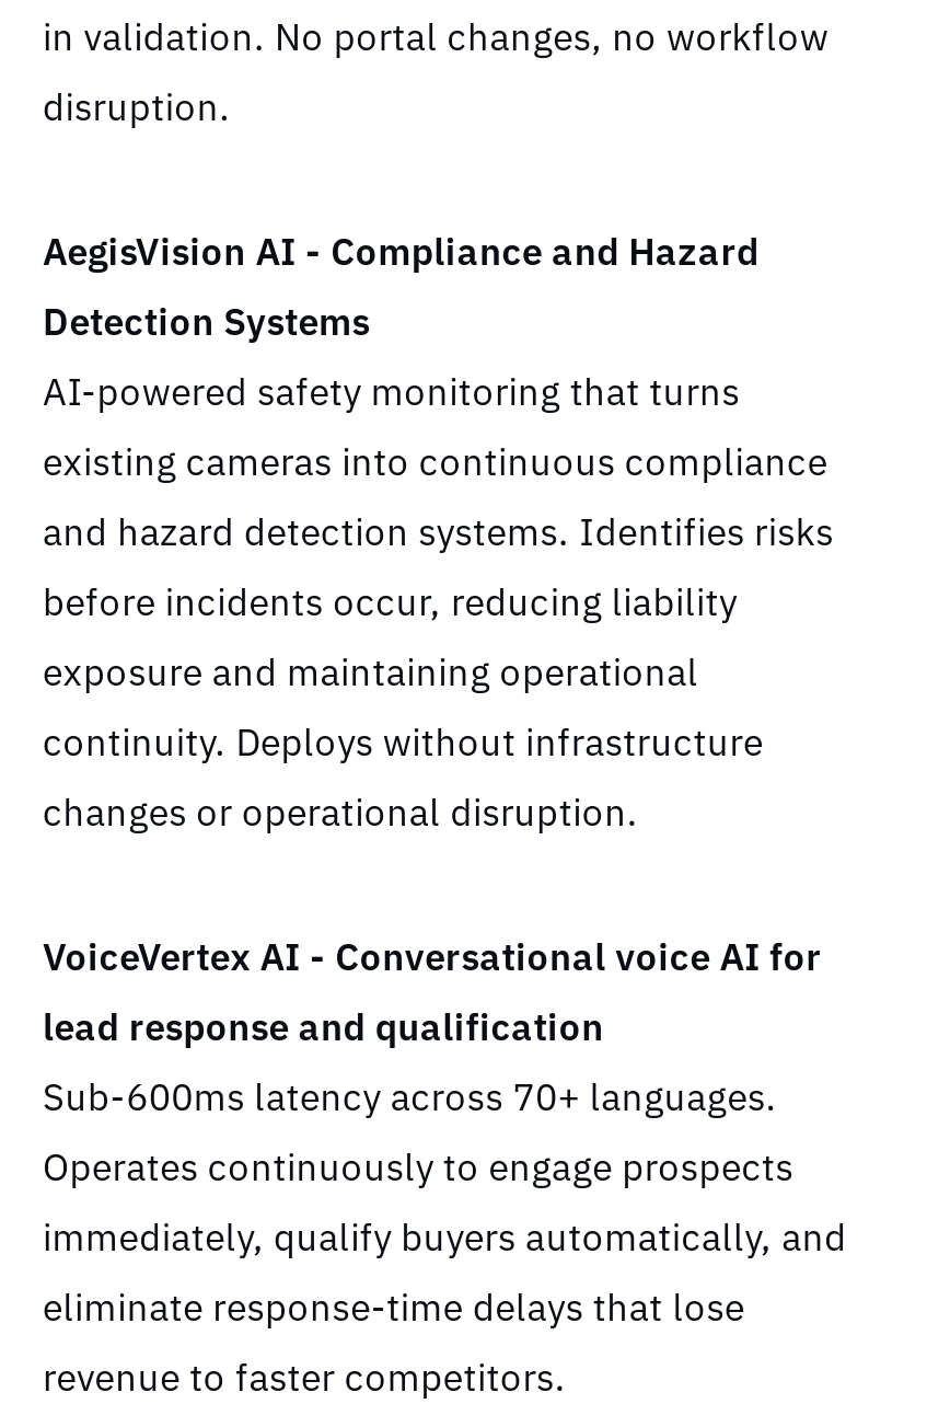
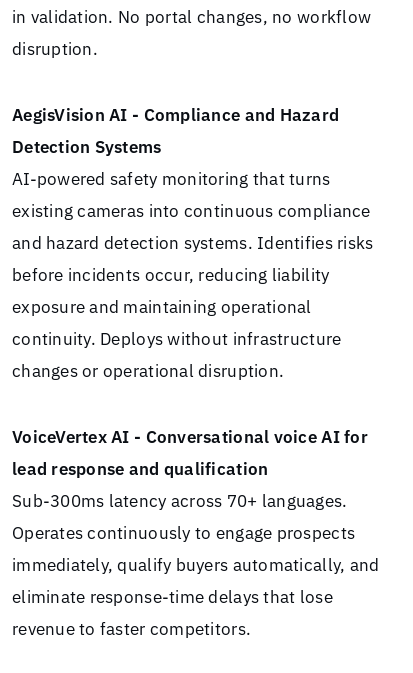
[43,1074,777,1123] Sub-600ms latency across 70+ languages. -> [12,490,347,512] Sub-300ms latency across 70+ languages.

